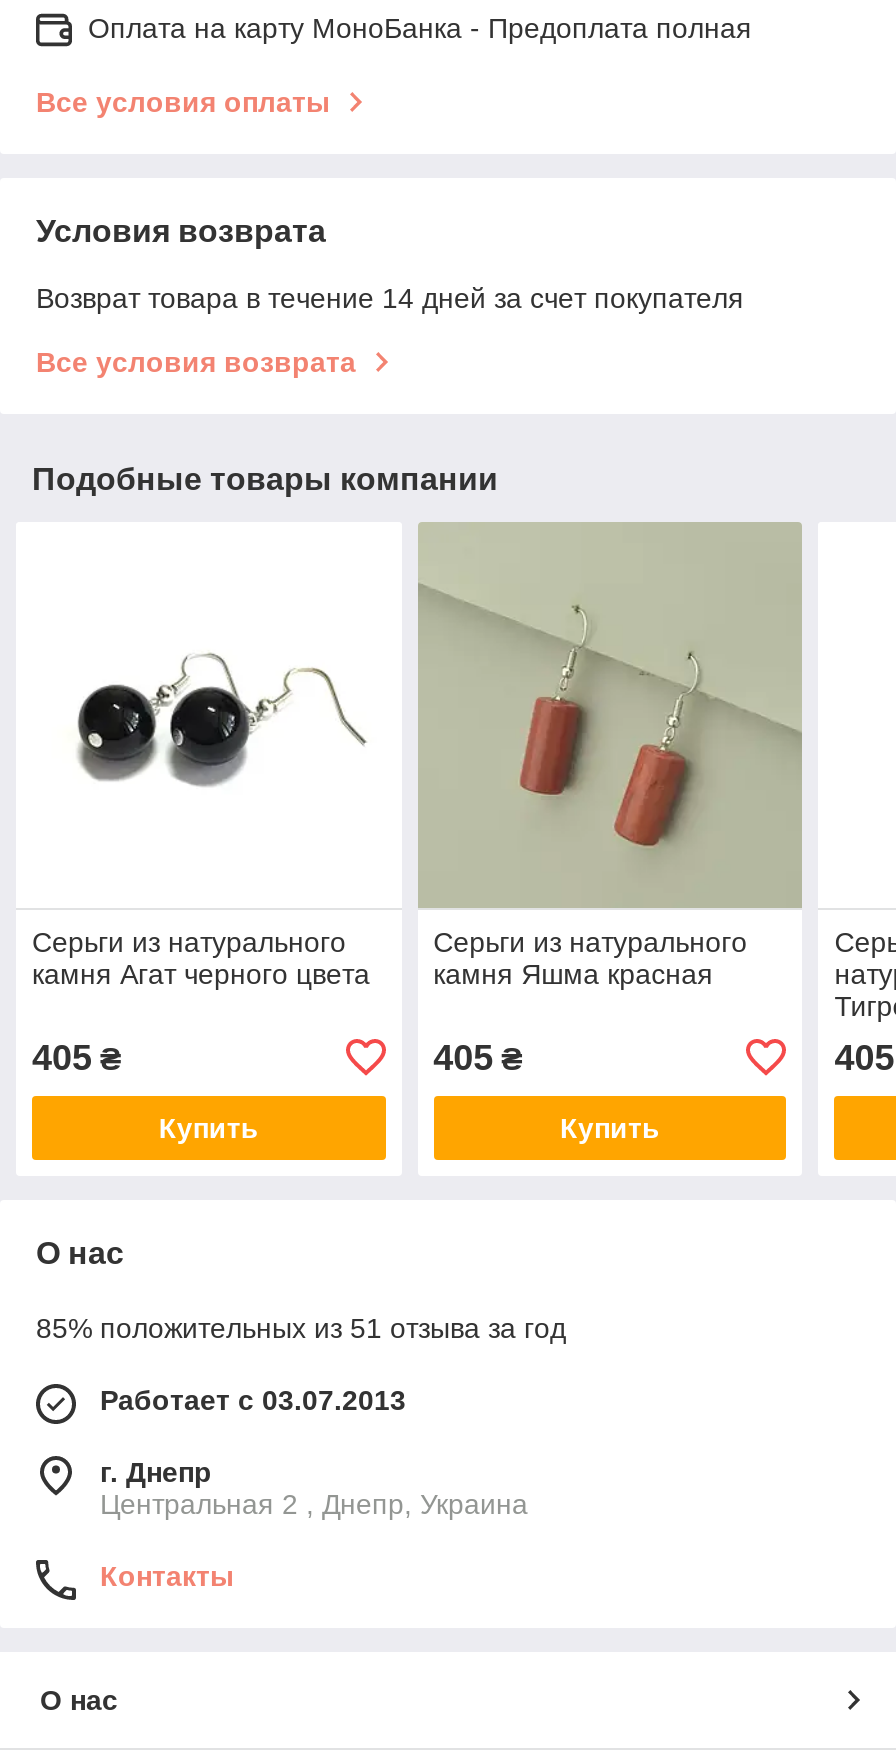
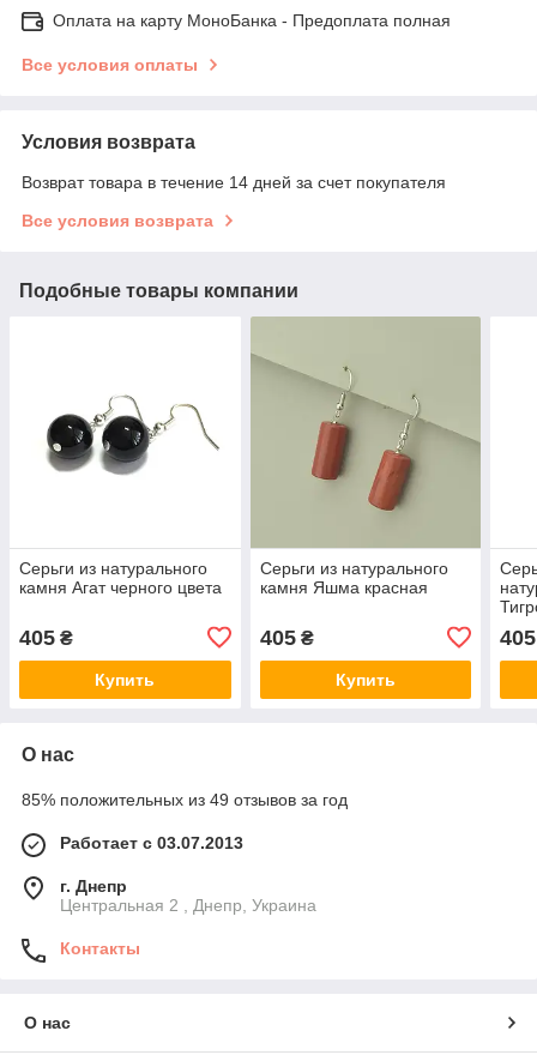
[36,1312,566,1344] 85% положительных из 51 отзыва за год -> [22,790,348,809] 85% положительных из 49 отзывов за год

